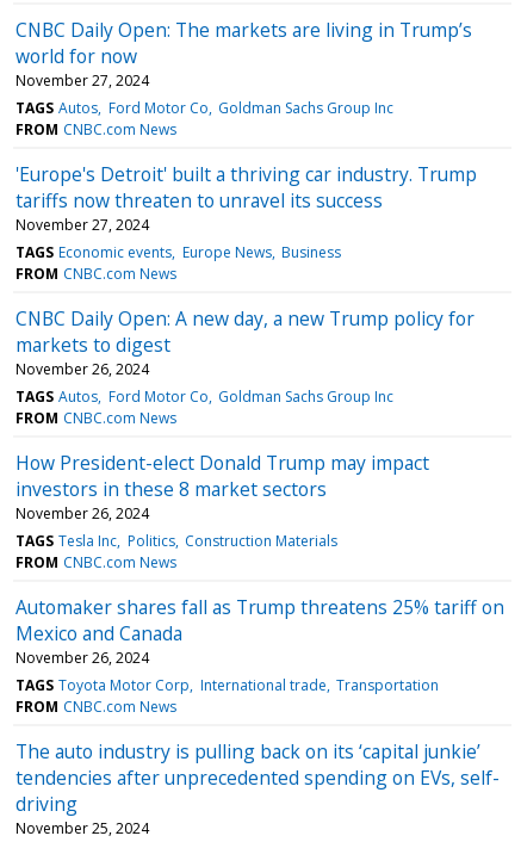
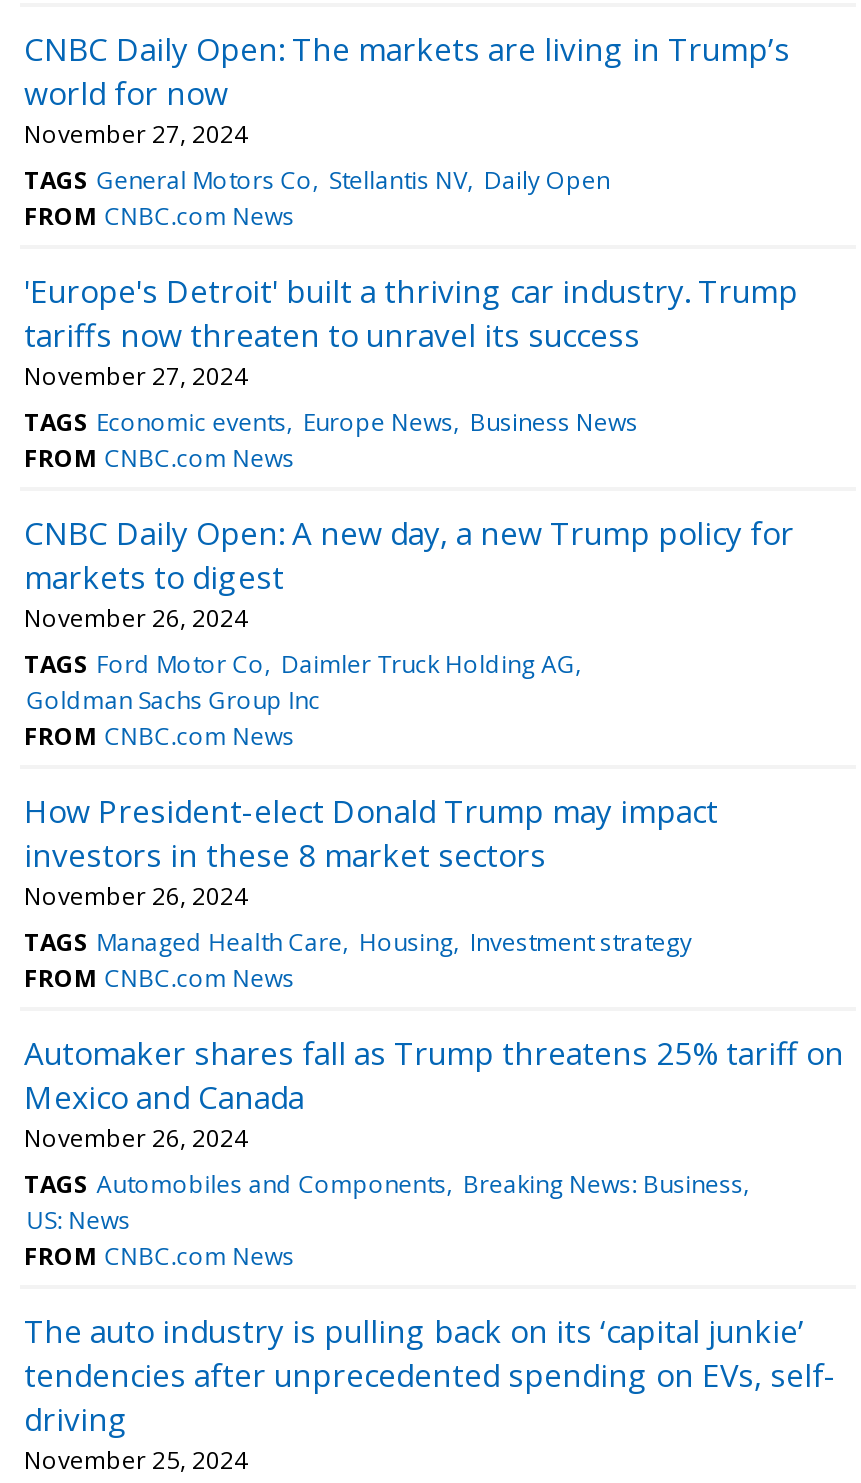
[15,98,393,118] TAGS Autos Ford Motor Co Goldman Sachs Group Inc -> [24,163,610,197] TAGS General Motors Co Stellantis NV Daily Open
[15,242,341,262] TAGS Economic events Europe News Business -> [24,405,638,439] TAGS Economic events Europe News Business News
[15,386,393,406] TAGS Autos Ford Motor Co Goldman Sachs Group Inc -> [24,647,575,717] TAGS Ford Motor Co Daimler Truck Holding AG | Goldman Sachs Group Inc
[15,530,337,551] TAGS Tesla Inc Politics Construction Materials -> [24,925,692,959] TAGS Managed Health Care Housing Investment strategy
[15,675,439,695] TAGS Toyota Motor Corp International trade Transportation -> [24,1167,743,1237] TAGS Automobiles and Components Breaking News: Business | US: News

